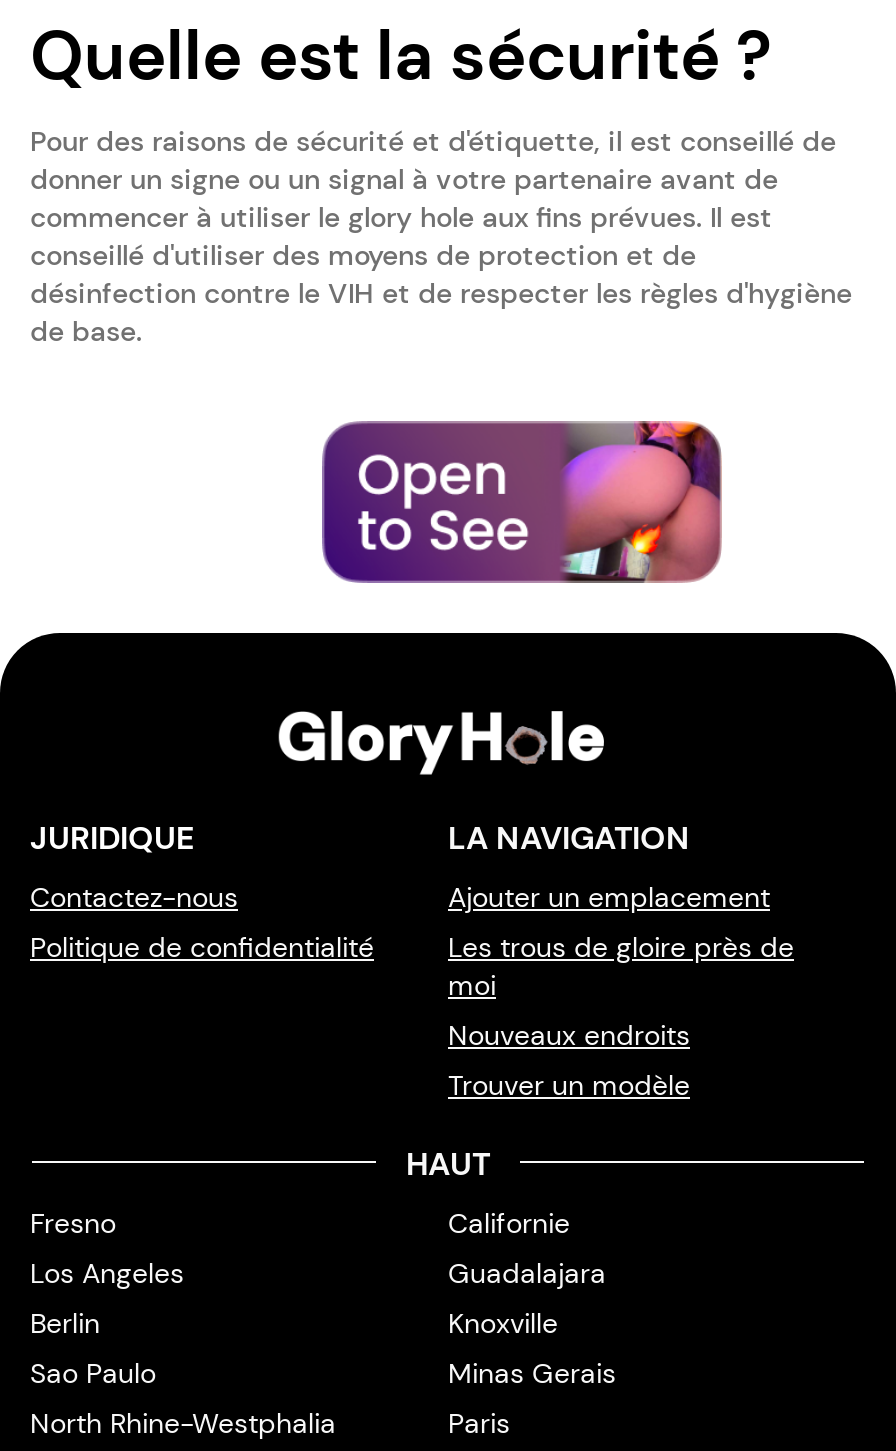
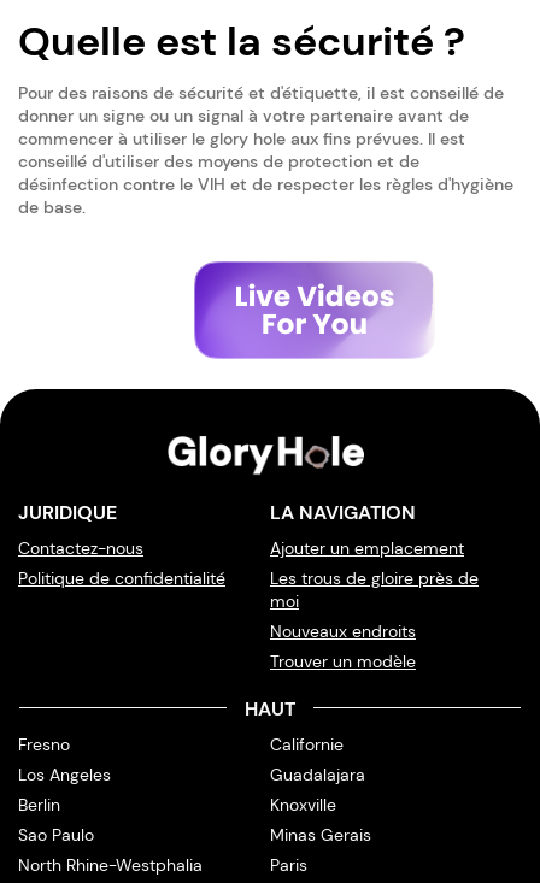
[322,421,722,585] [image] -> [194,261,434,359] [image]

